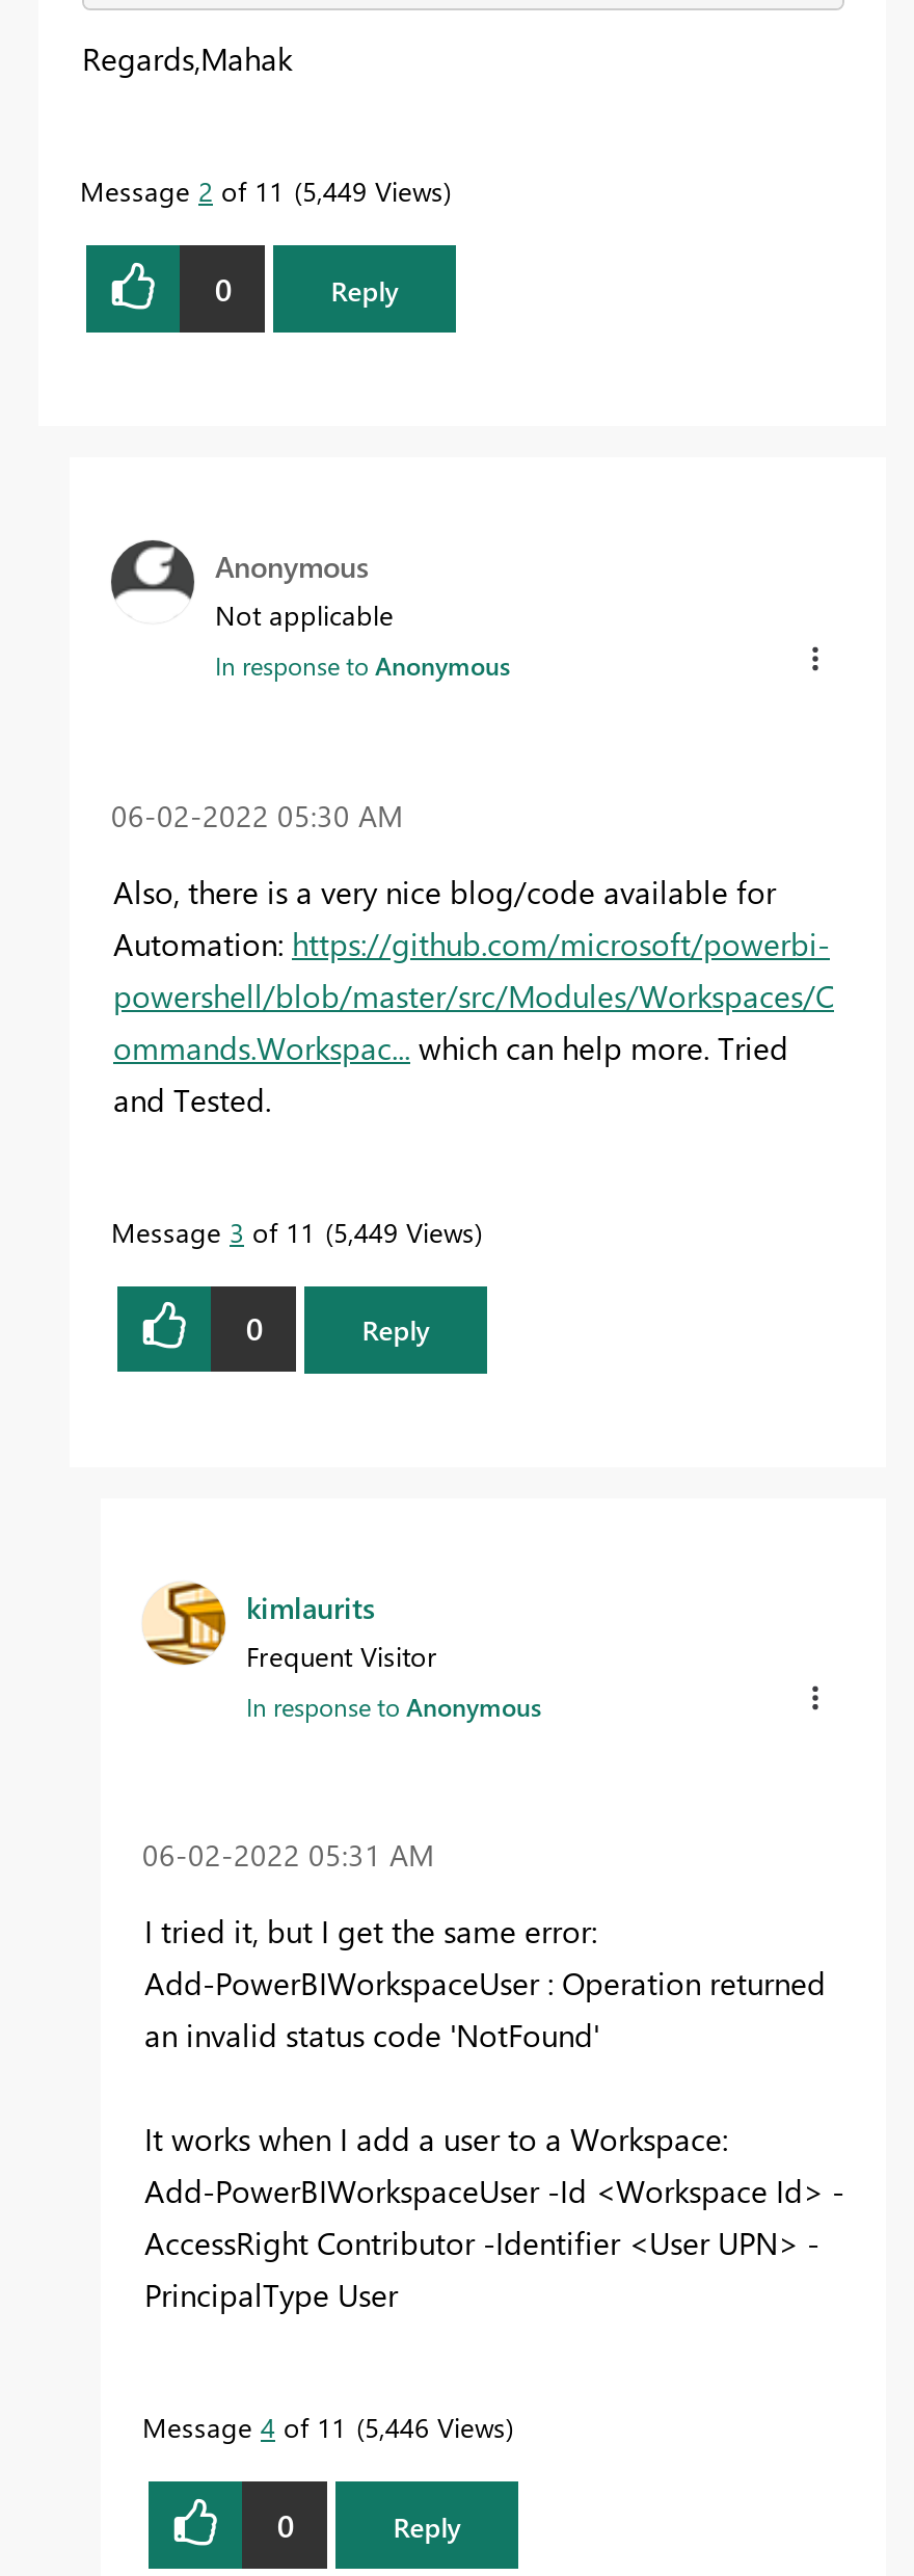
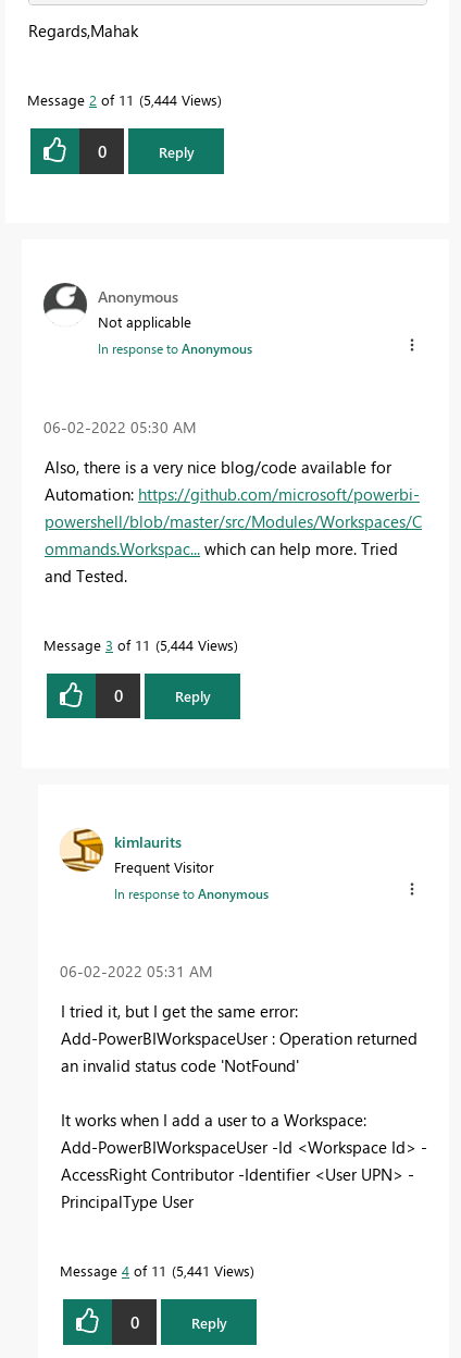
[80,173,443,208] Message 2 of 11 5,449 Views -> [27,91,217,109] Message 2 of 11 5,444 Views
[111,1213,475,1248] Message 3 of 11 5,449 Views -> [43,635,234,654] Message 3 of 11 5,444 Views
[142,2409,506,2444] Message 4 of 11 5,446 Views -> [60,1261,250,1280] Message 4 of 11 5,441 Views

